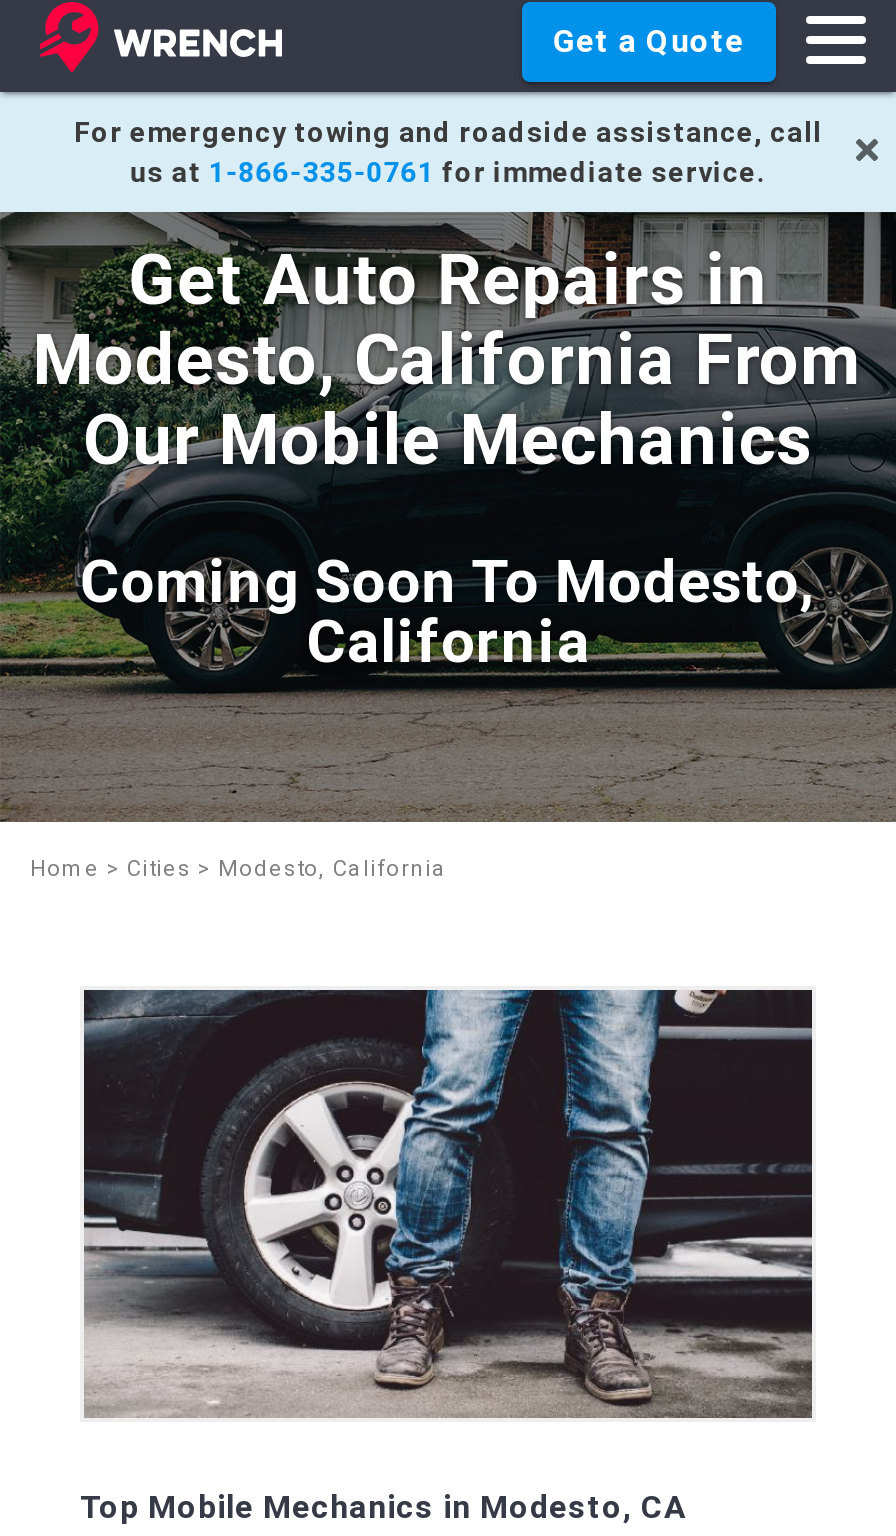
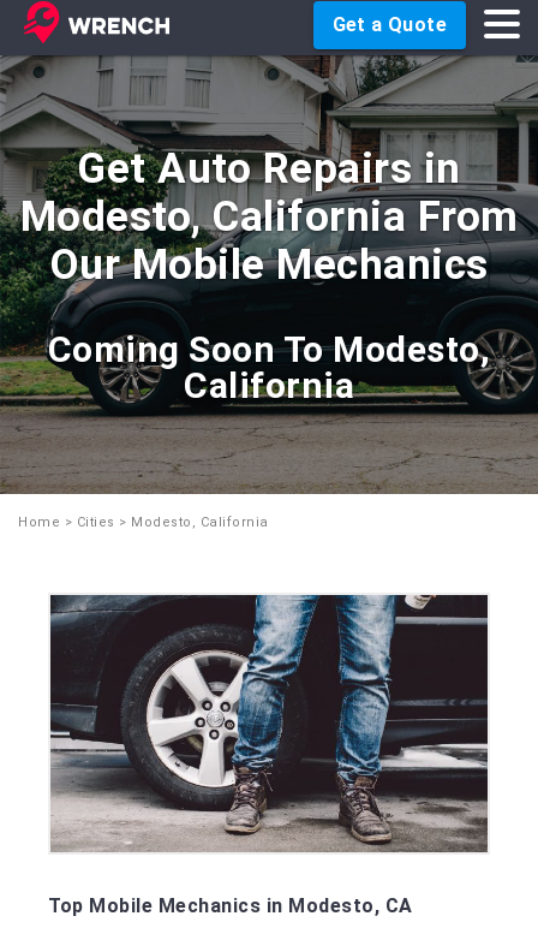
[6,90,890,214] [image] -> [4,55,534,127] [image]
[74,116,822,188] For emergency towing and roadside assistance, call | us at 1-866-335-0761 for immediate service. -> none

